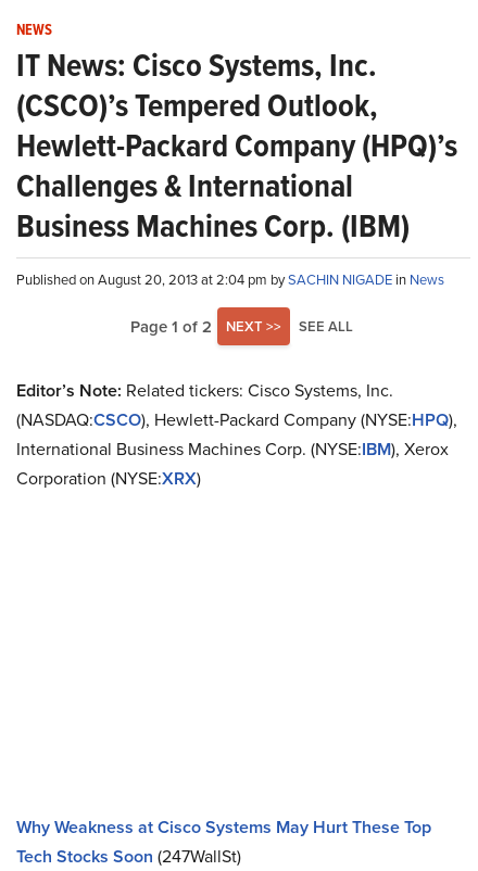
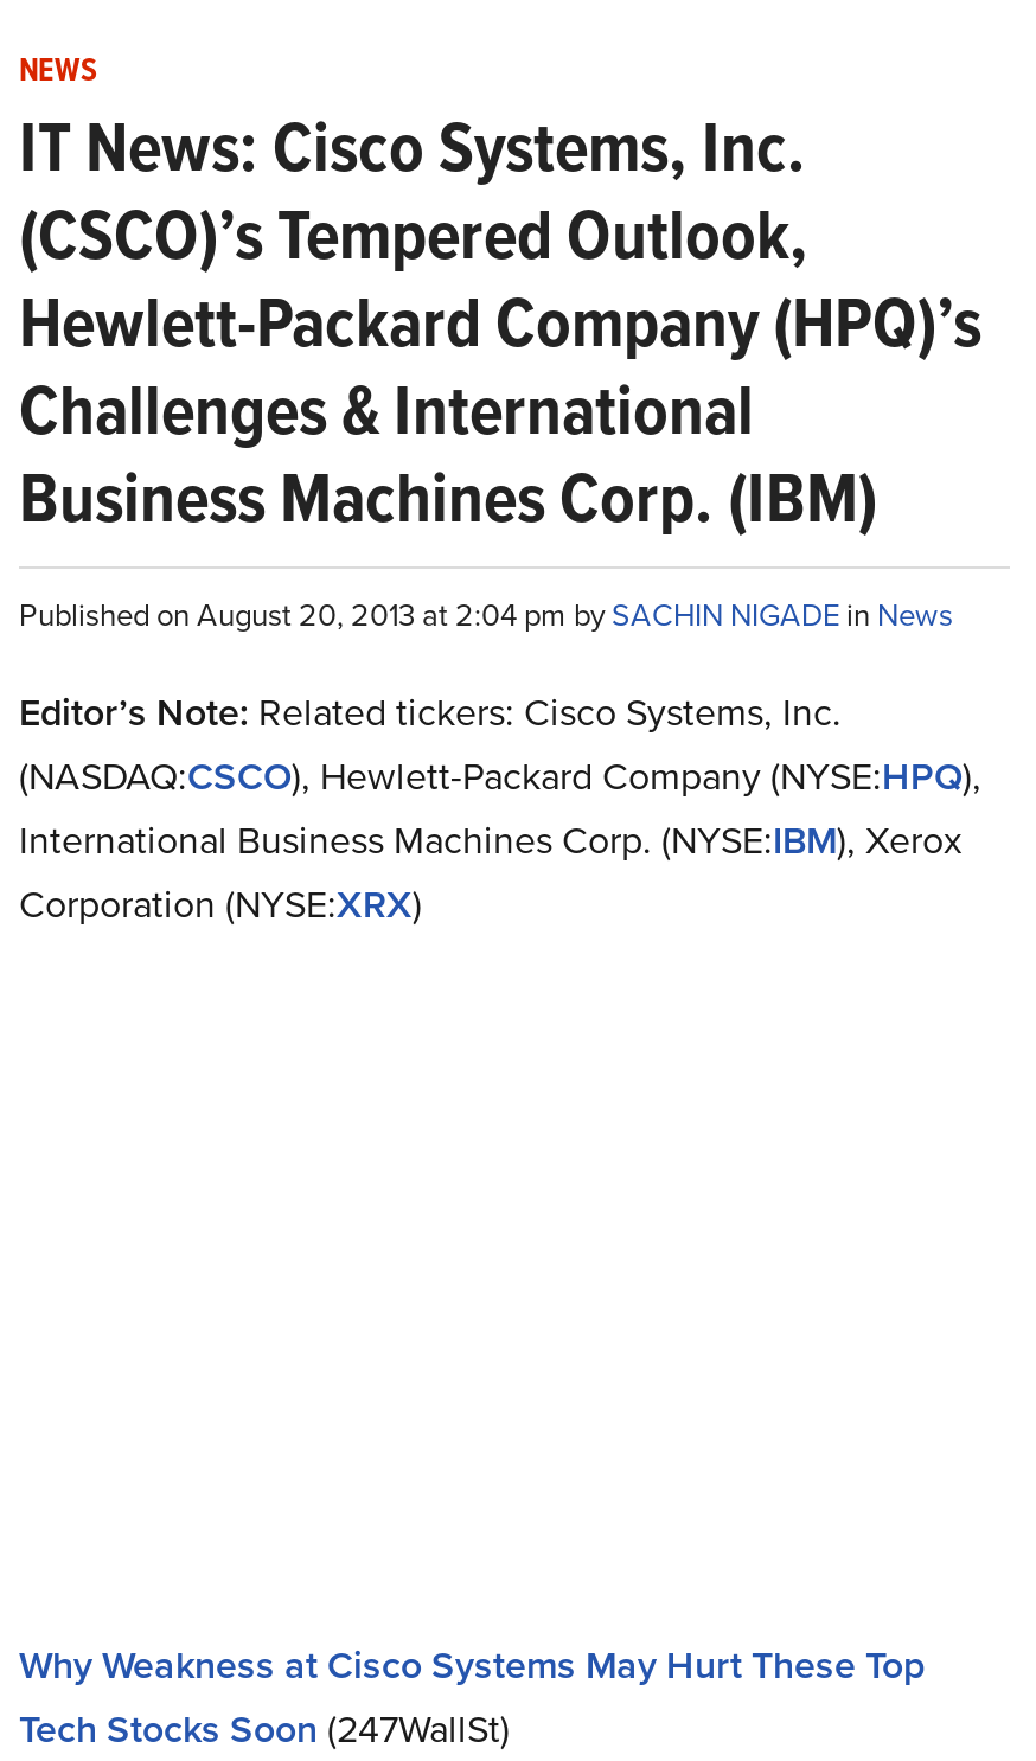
[130,315,353,338] Page 1 of 2 | NEXT >> | SEE ALL -> none

